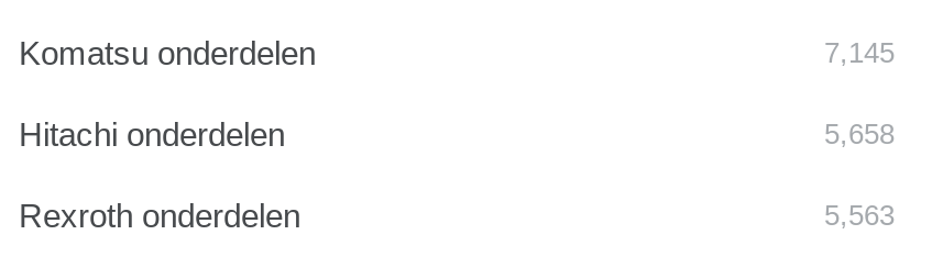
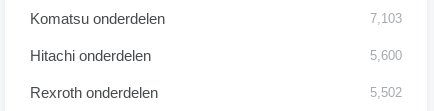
[824,35,895,68] 7,145 -> [370,11,402,26] 7,103
[824,116,895,149] 5,658 -> [370,48,402,63] 5,600
[824,198,895,231] 5,563 -> [370,85,402,100] 5,502

